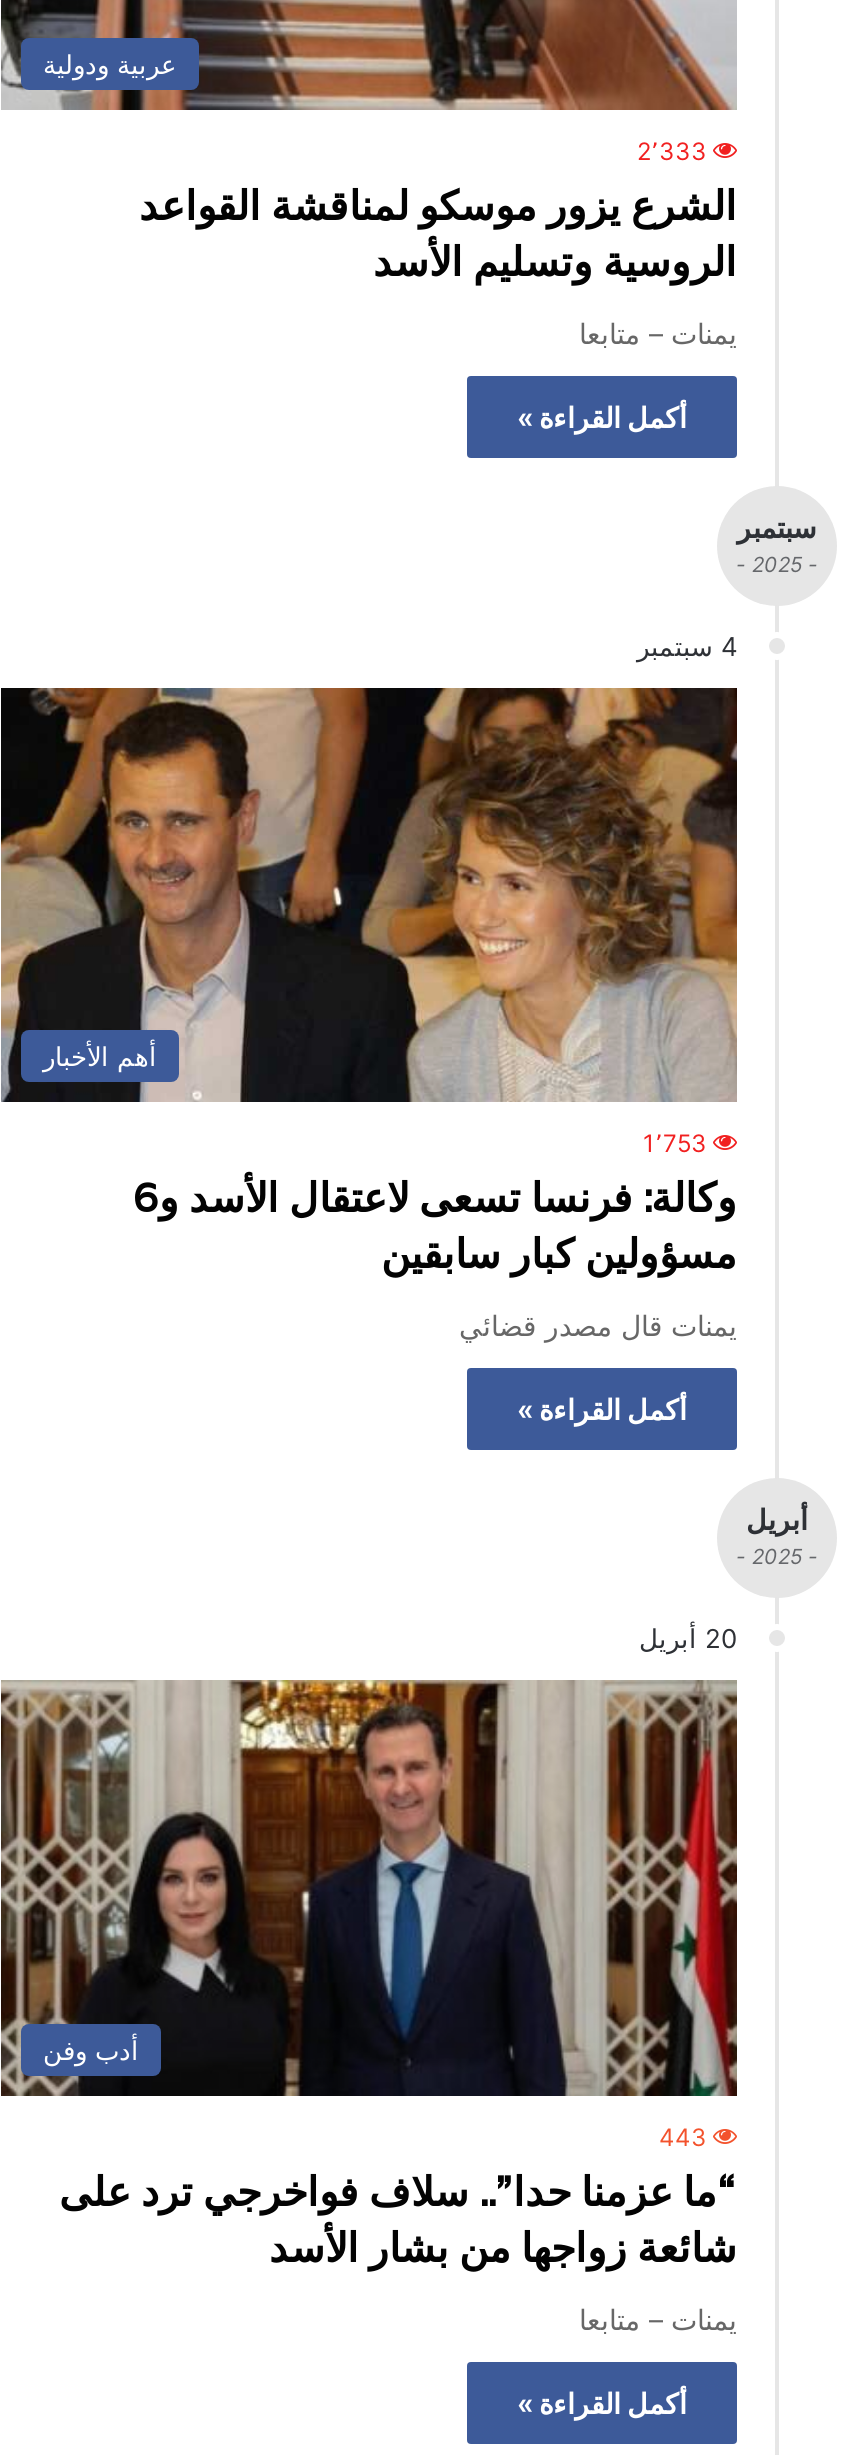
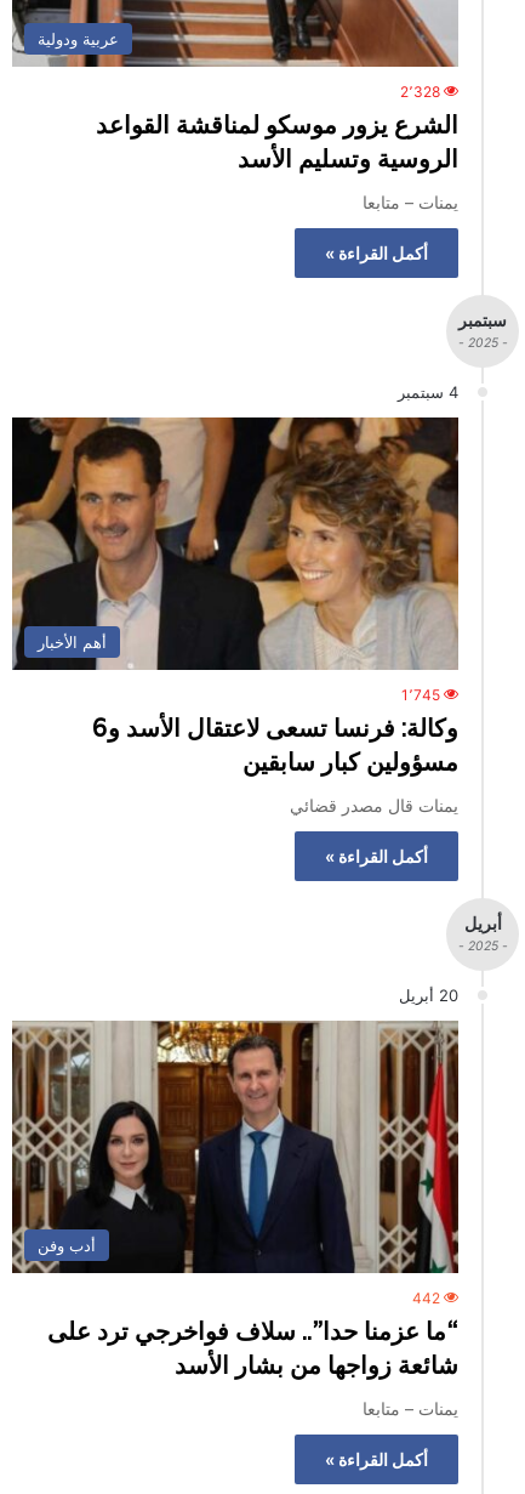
[637,137,707,167] 2٬333 -> [400,83,440,101] 2٬328
[643,1129,707,1159] 1٬753 -> [401,686,440,704] 1٬745
[659,2122,707,2152] 443 -> [412,1288,440,1306] 442

